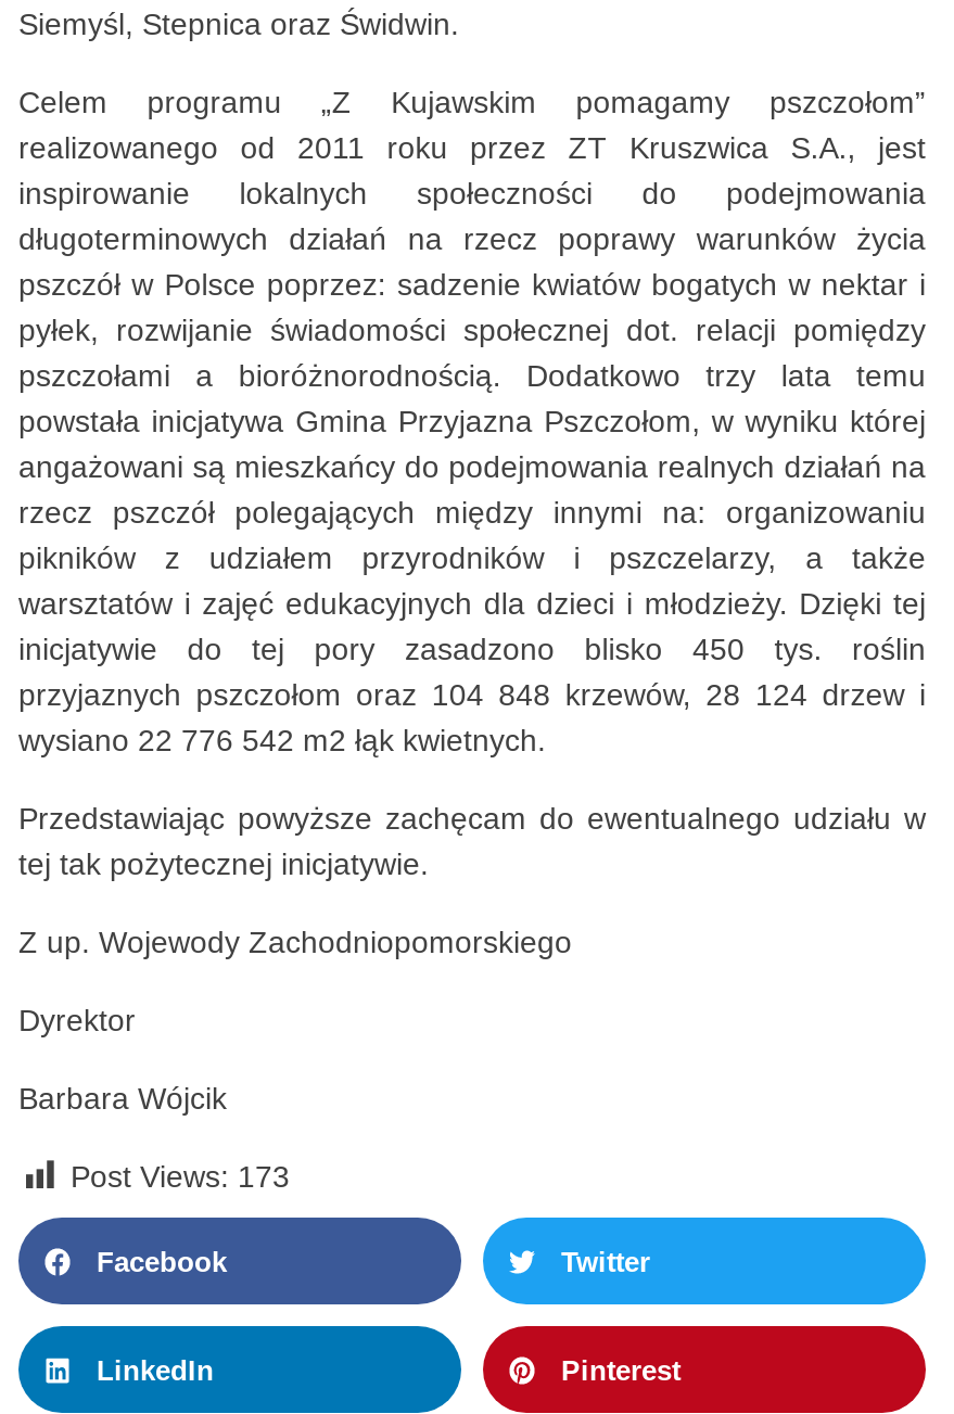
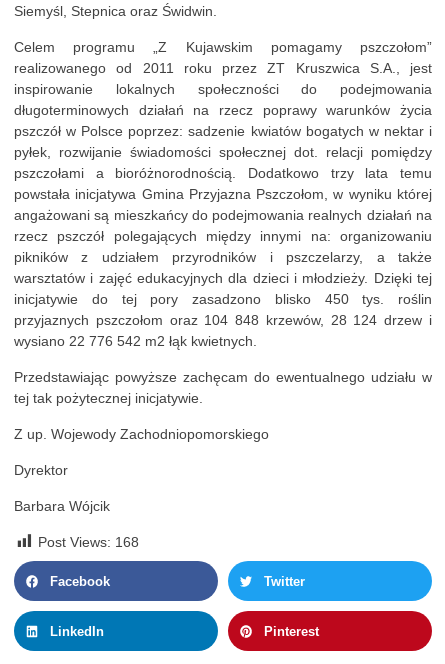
[71,1159,290,1194] Post Views: 173 -> [38,534,139,550] Post Views: 168

